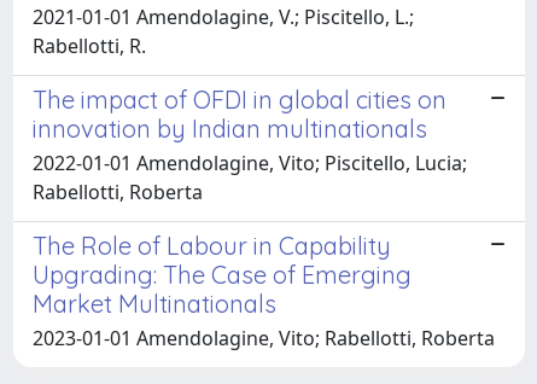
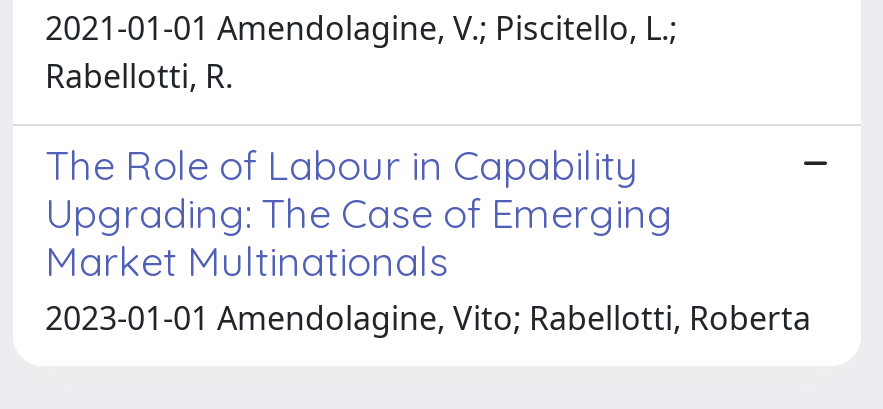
[33,84,467,205] The impact of OFDI in global cities on | innovation by Indian multinationals | 2022-01-01 Amendolagine, Vito; Piscitello, Lucia; | Rabellotti, Roberta -> none

